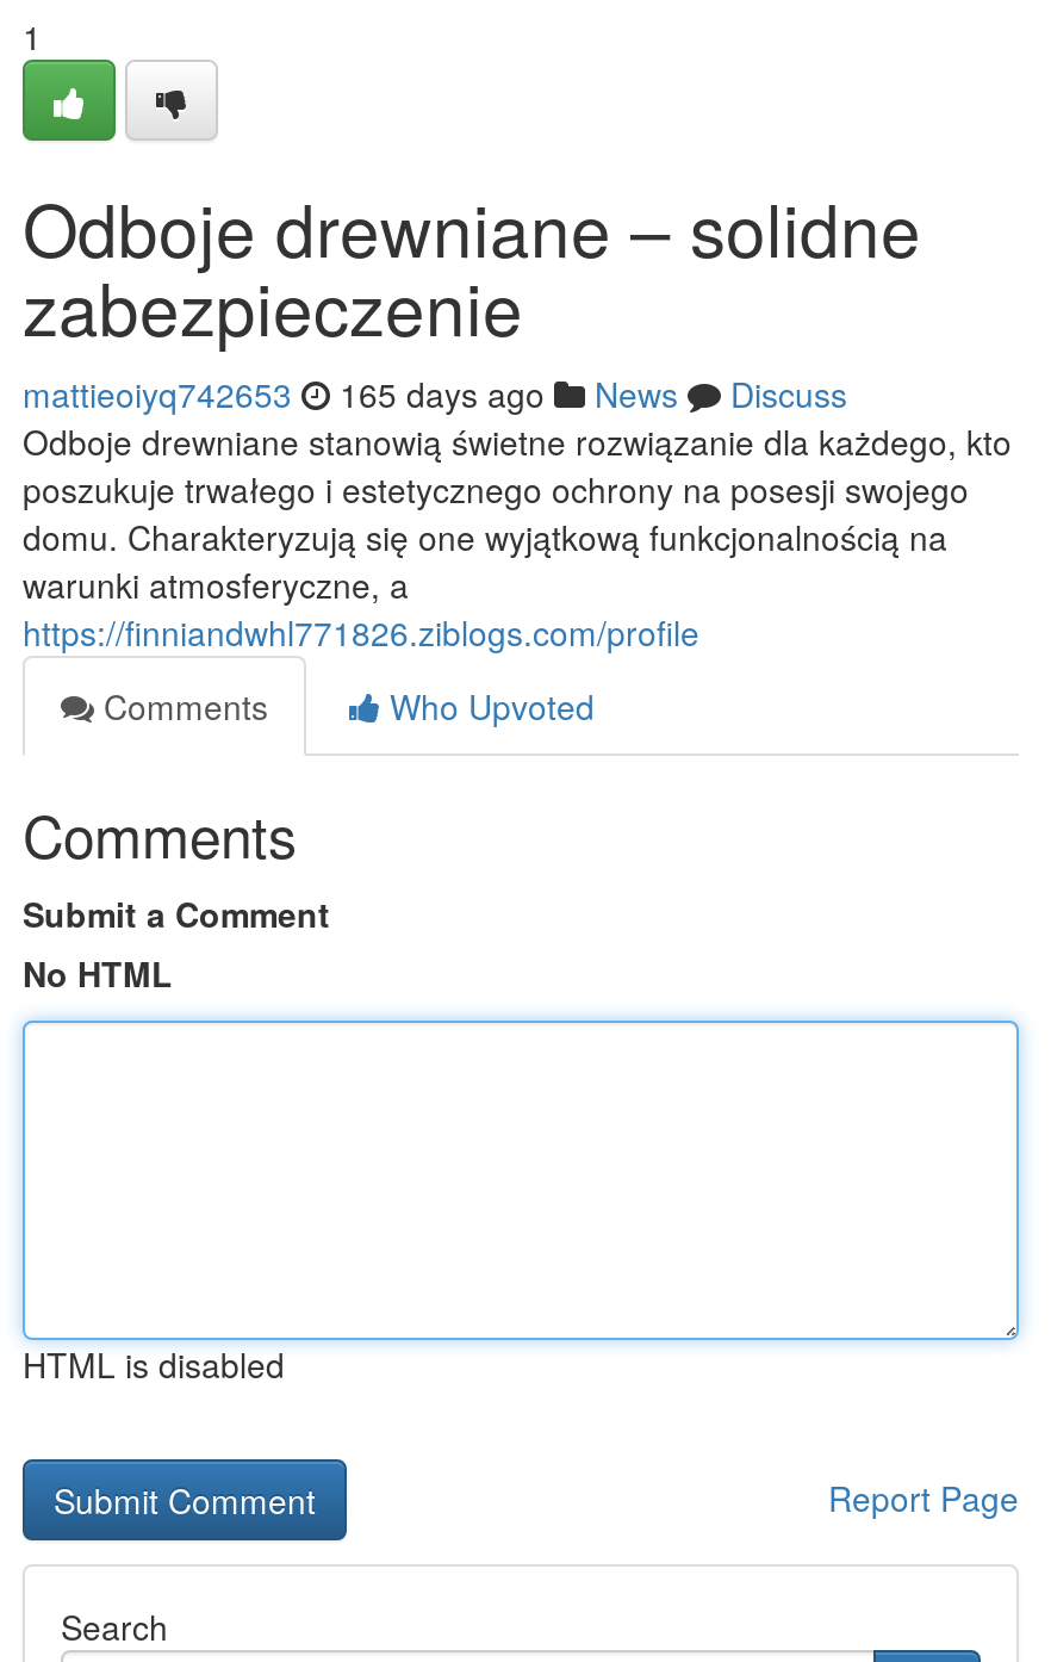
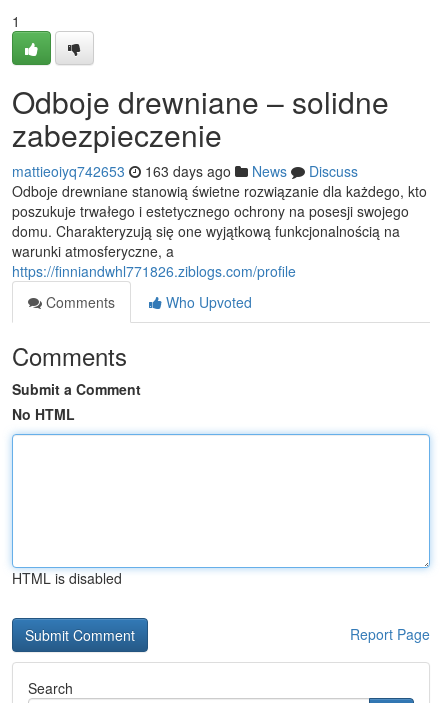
[23,370,847,417] mattieoiyq742653 165 days ago News Discuss -> [12,161,358,181] mattieoiyq742653 163 days ago News Discuss

